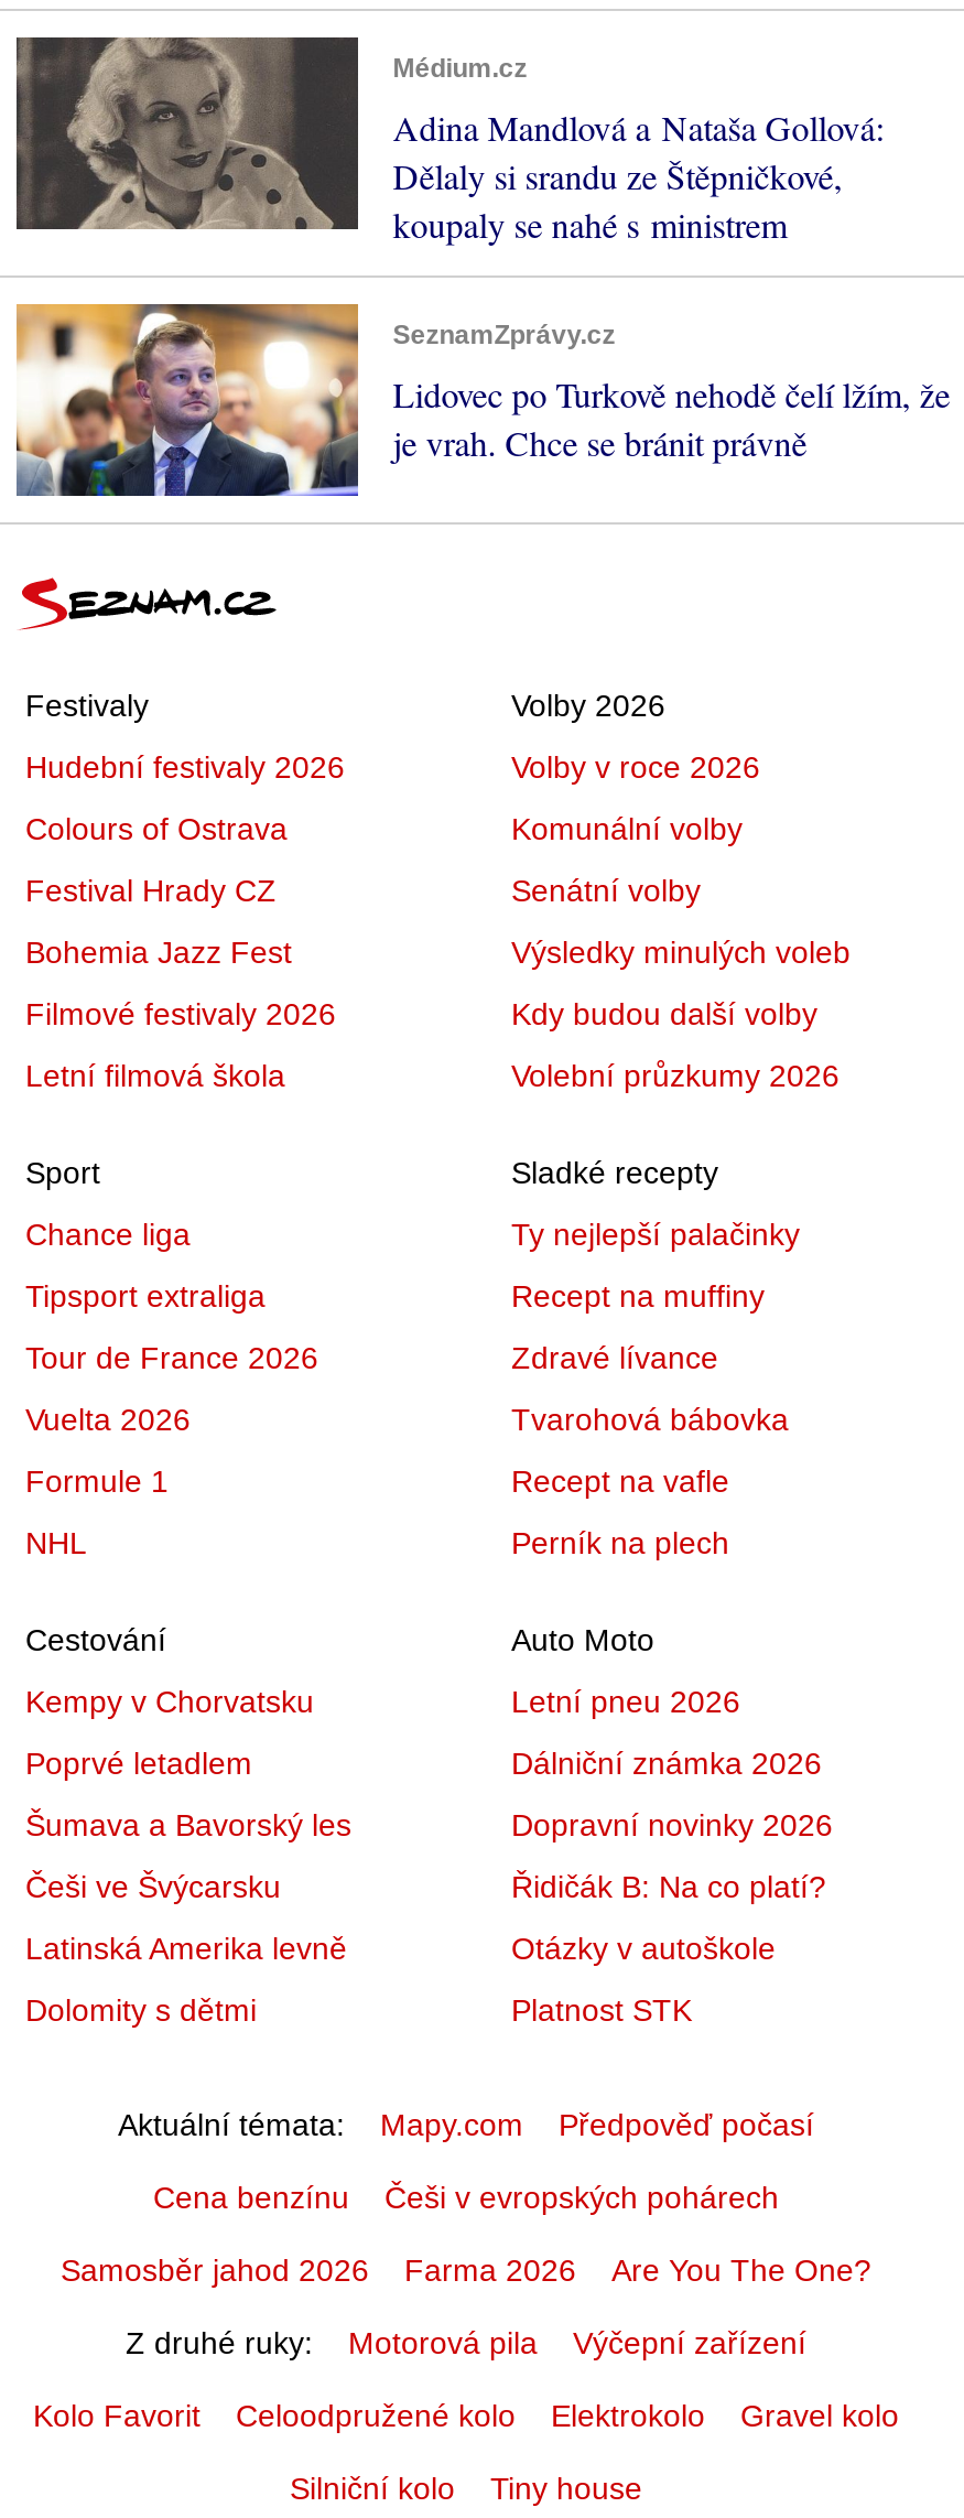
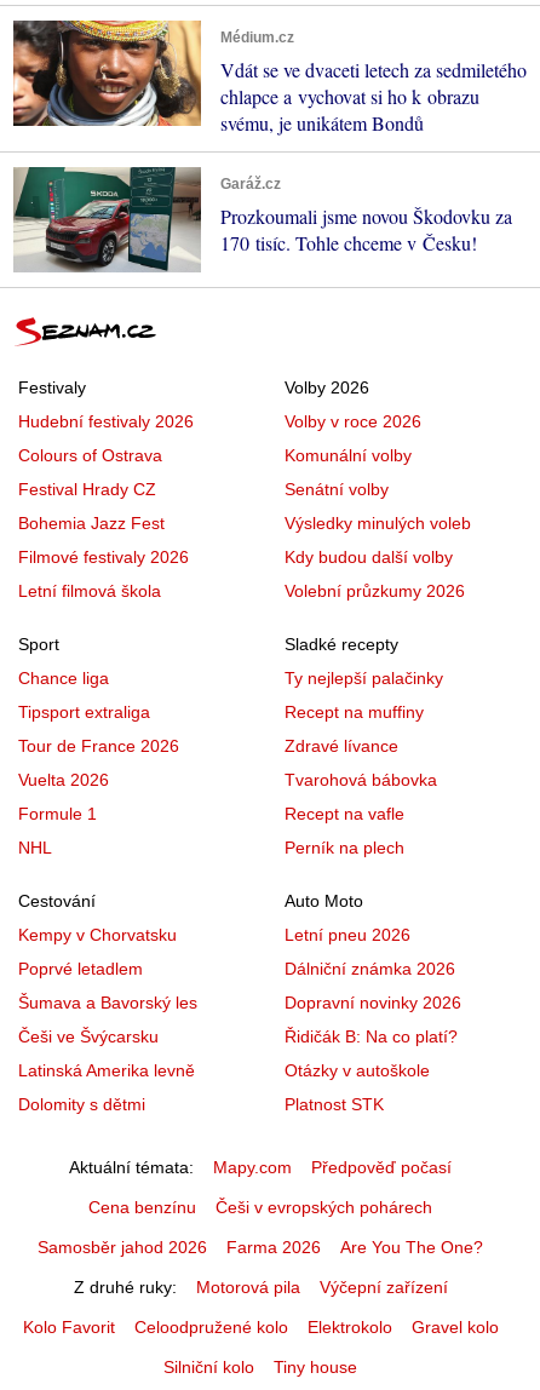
[14,35,884,246] [image] | Adina Mandlová a Nataša Gollová: | Dělaly si srandu ze Štěpničkové, | koupaly se nahé s ministrem -> [12,19,526,135] [image] | Vdát se ve dvaceti letech za sedmiletého | chlapce a vychovat si ho k obrazu | svému, je unikátem Bondů
[14,302,950,498] [image] | SeznamZprávy.cz | Lidovec po Turkově nehodě čelí lžím, že | je vrah. Chce se bránit právně -> [12,166,512,274] [image] | Garáž.cz | Prozkoumali jsme novou Škodovku za | 170 tisíc. Tohle chceme v Česku!

